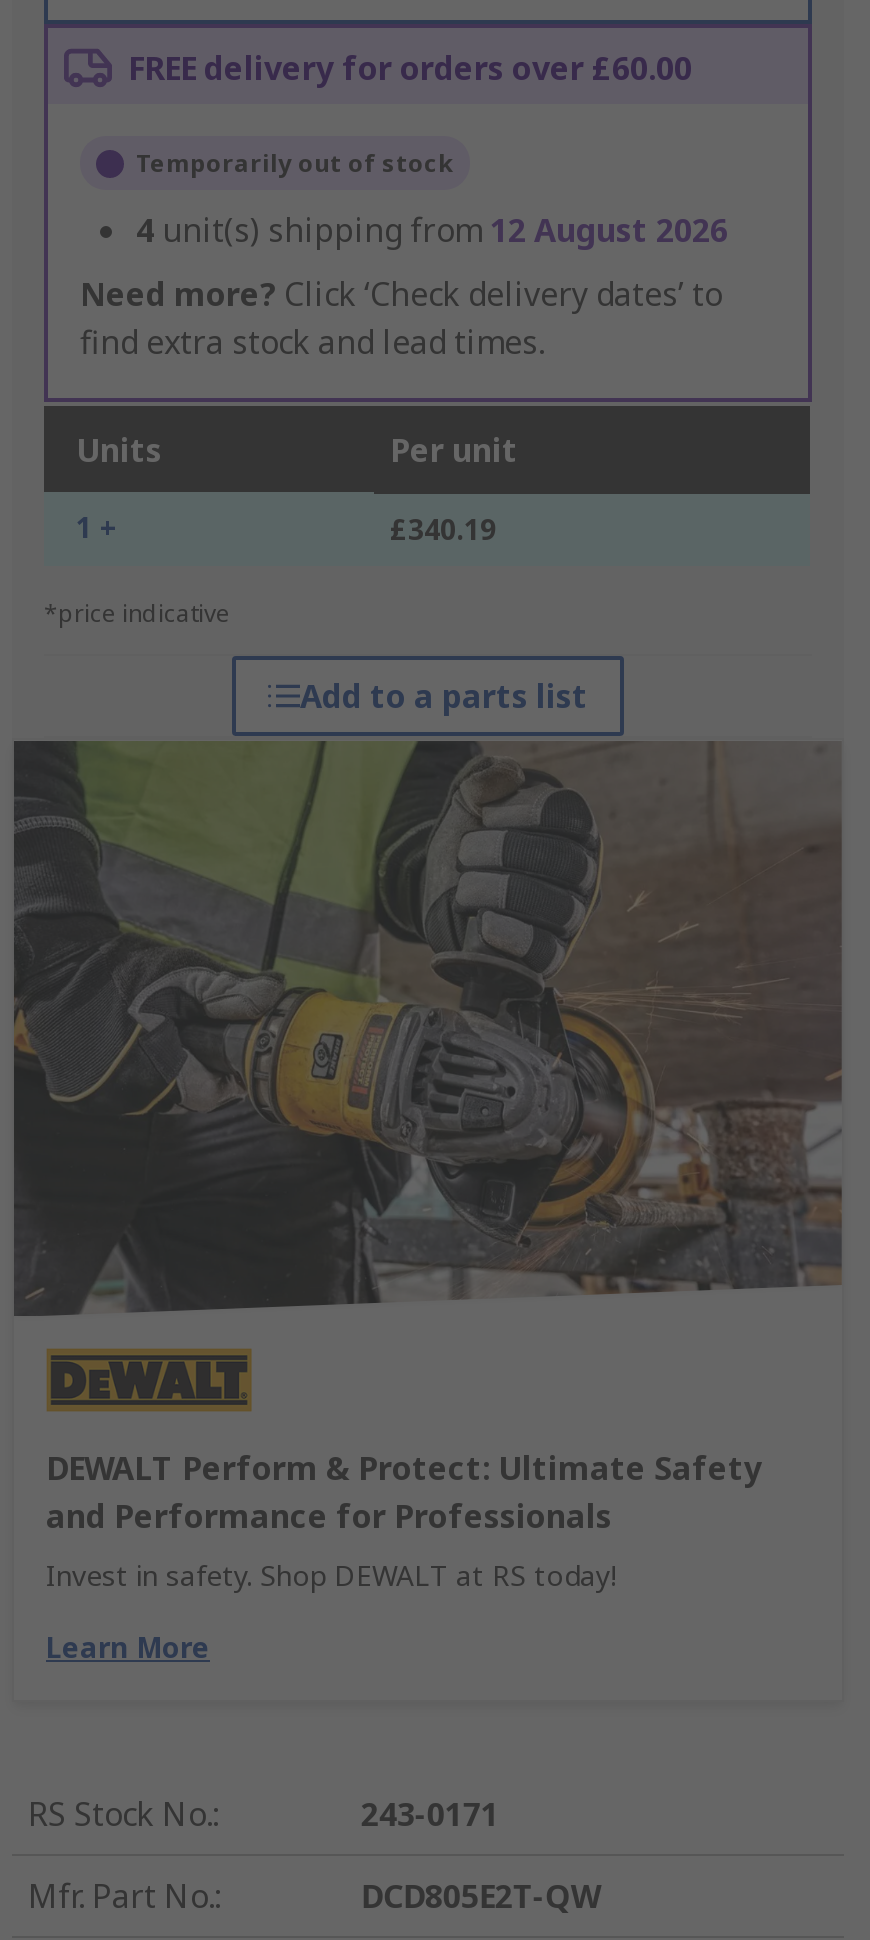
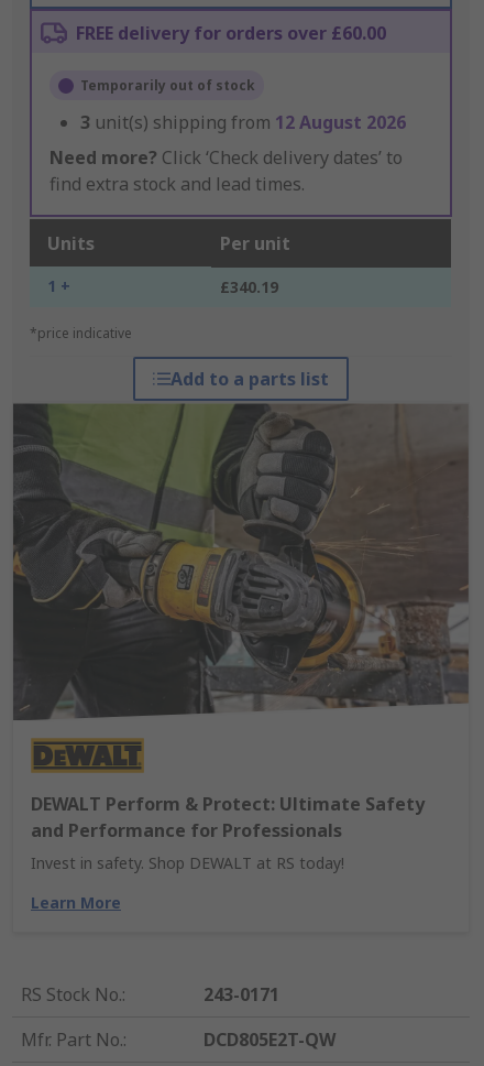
[136,209,728,253] 4 unit(s) shipping from 12 August 2026 -> [80,111,406,135] 3 unit(s) shipping from 12 August 2026

